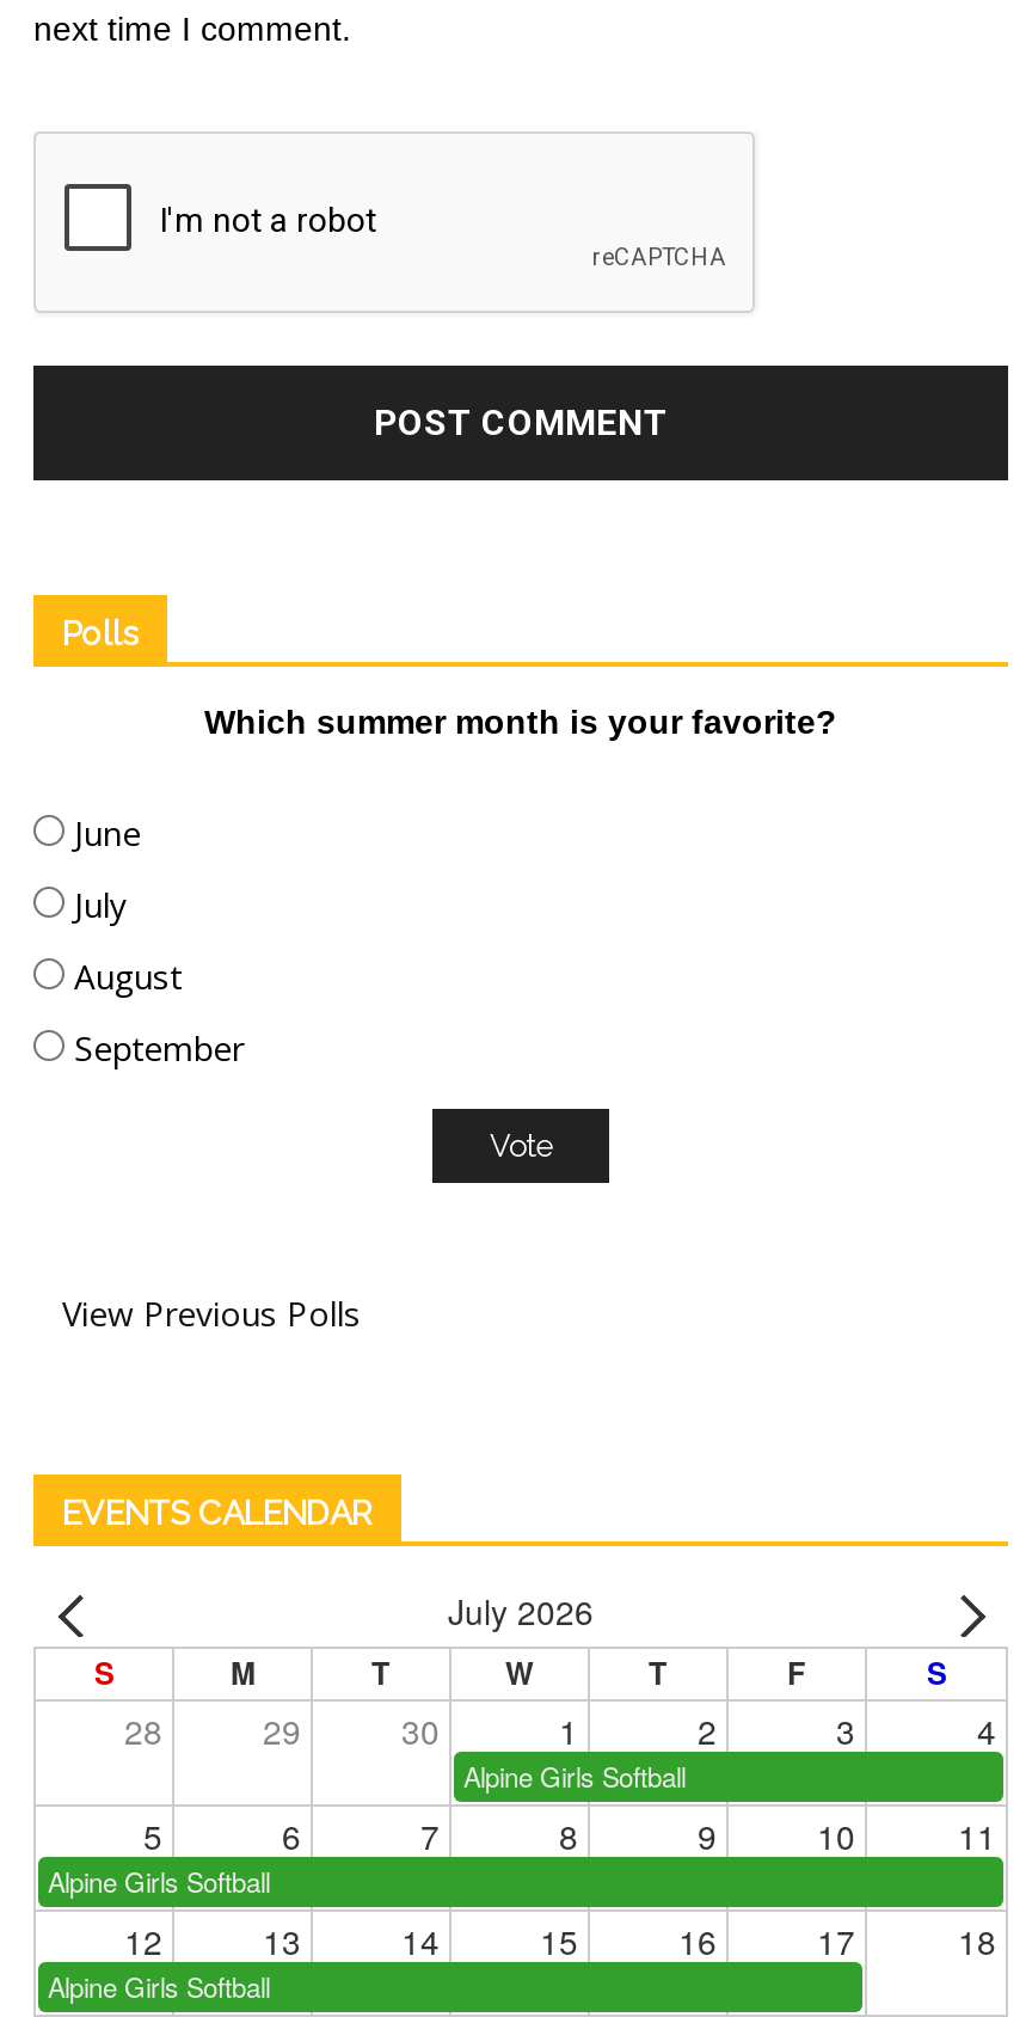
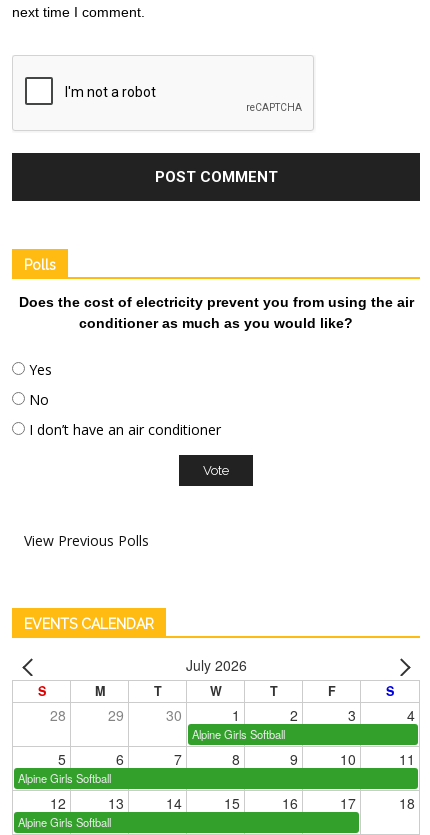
[74,702,837,1070] Which summer month is your favorite? | June | July | August | September -> [18,294,413,439] Does the cost of electricity prevent you from using the air | conditioner as much as you would like? | Yes | No | I don’t have an air conditioner

